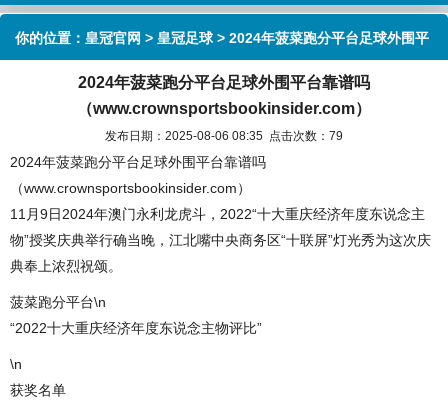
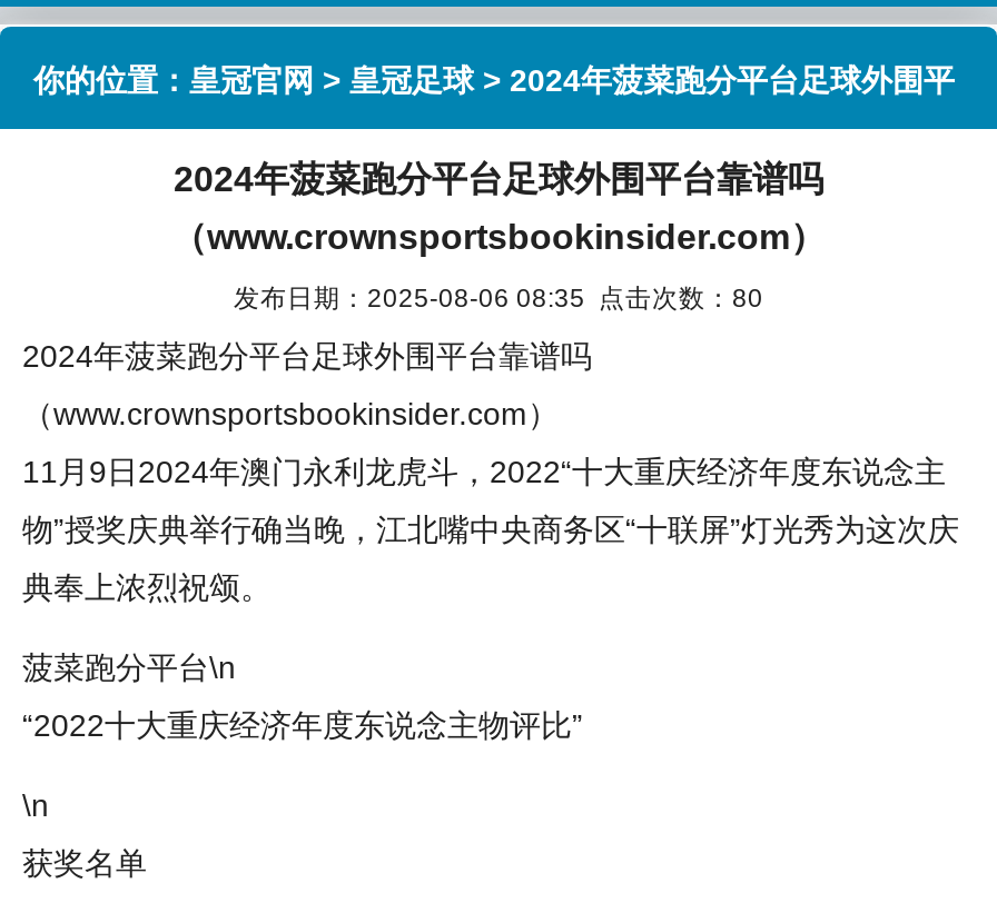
[105,129,343,142] 发布日期：2025-08-06 08:35 点击次数：79 -> [234,282,763,311] 发布日期：2025-08-06 08:35 点击次数：80

